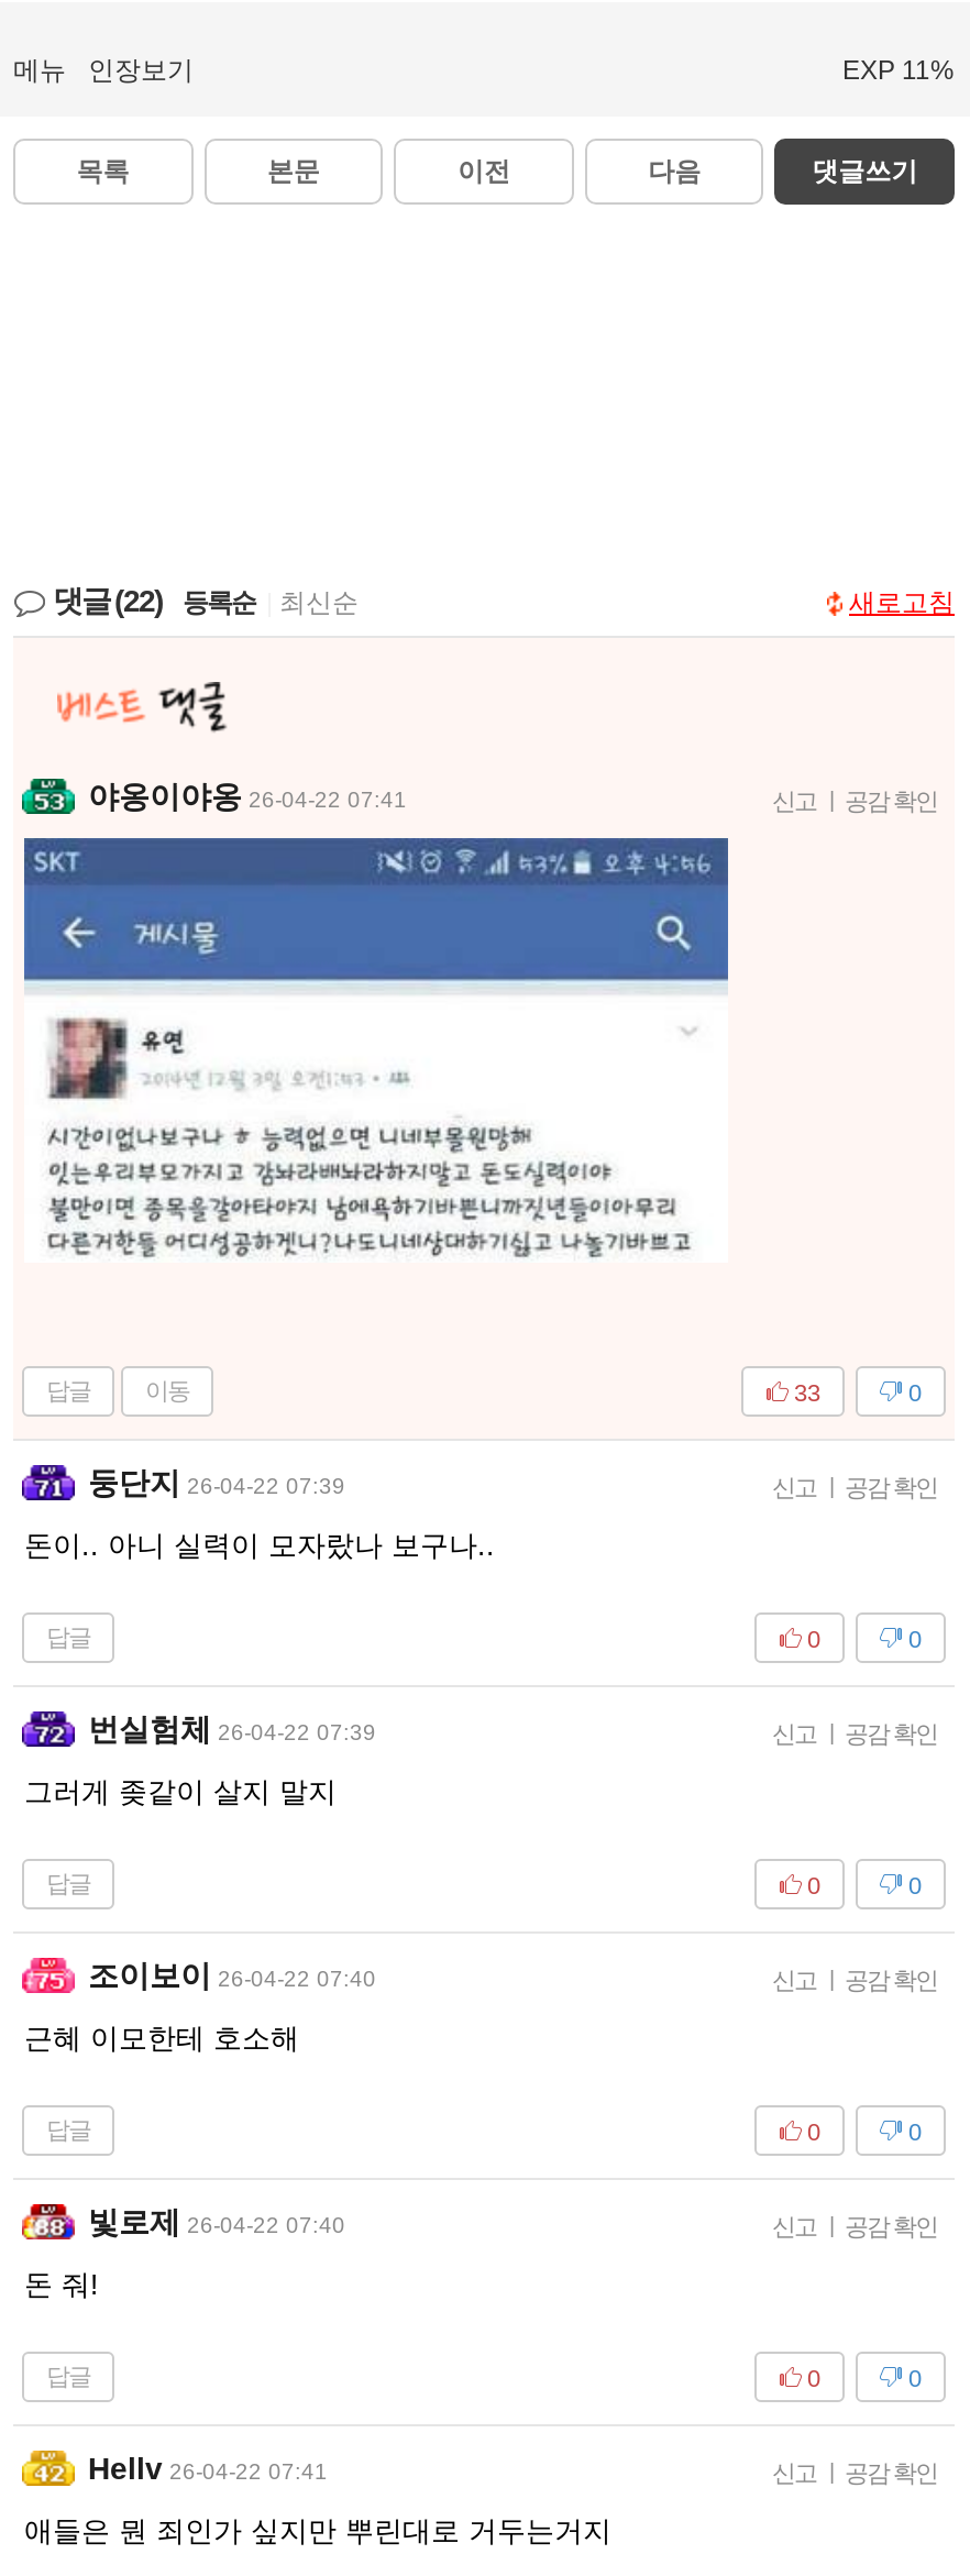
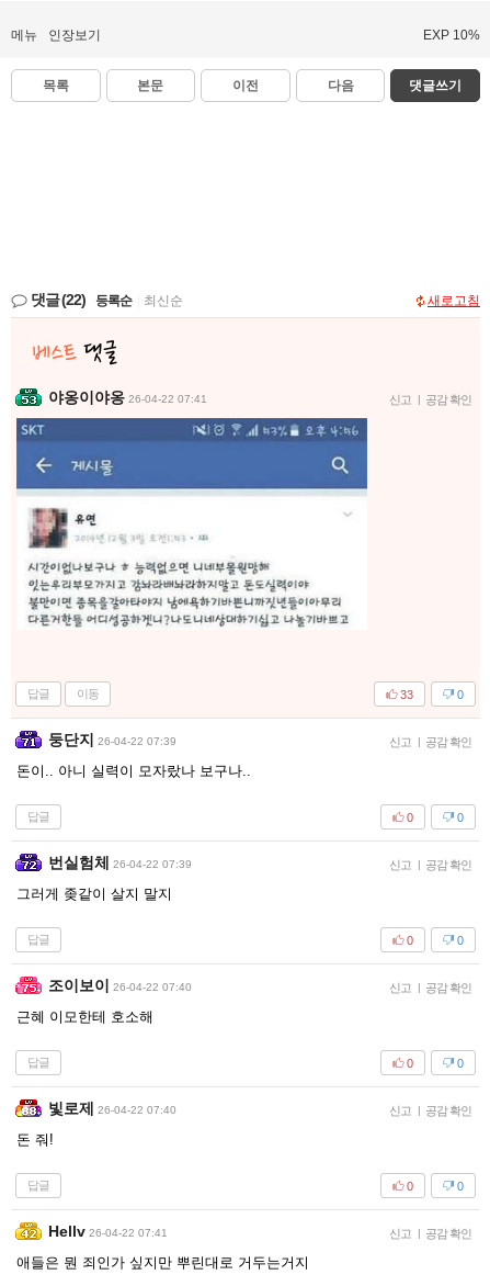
[842,55,955,86] EXP 11% -> [423,28,480,43] EXP 10%

